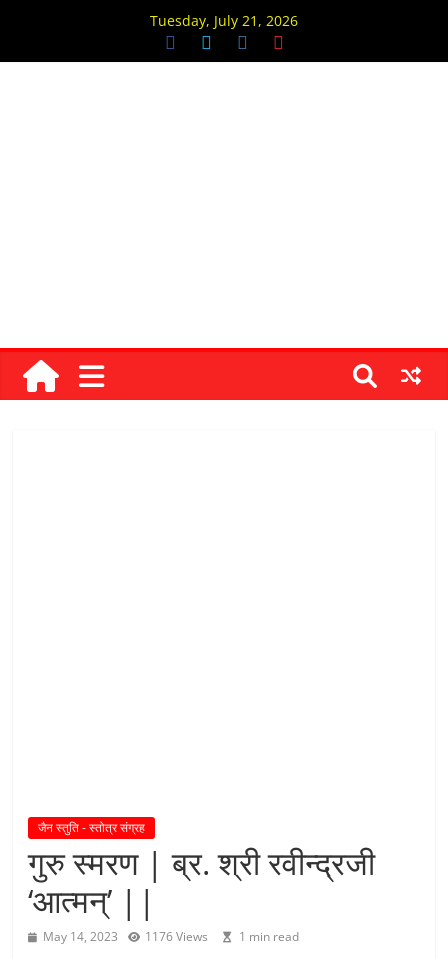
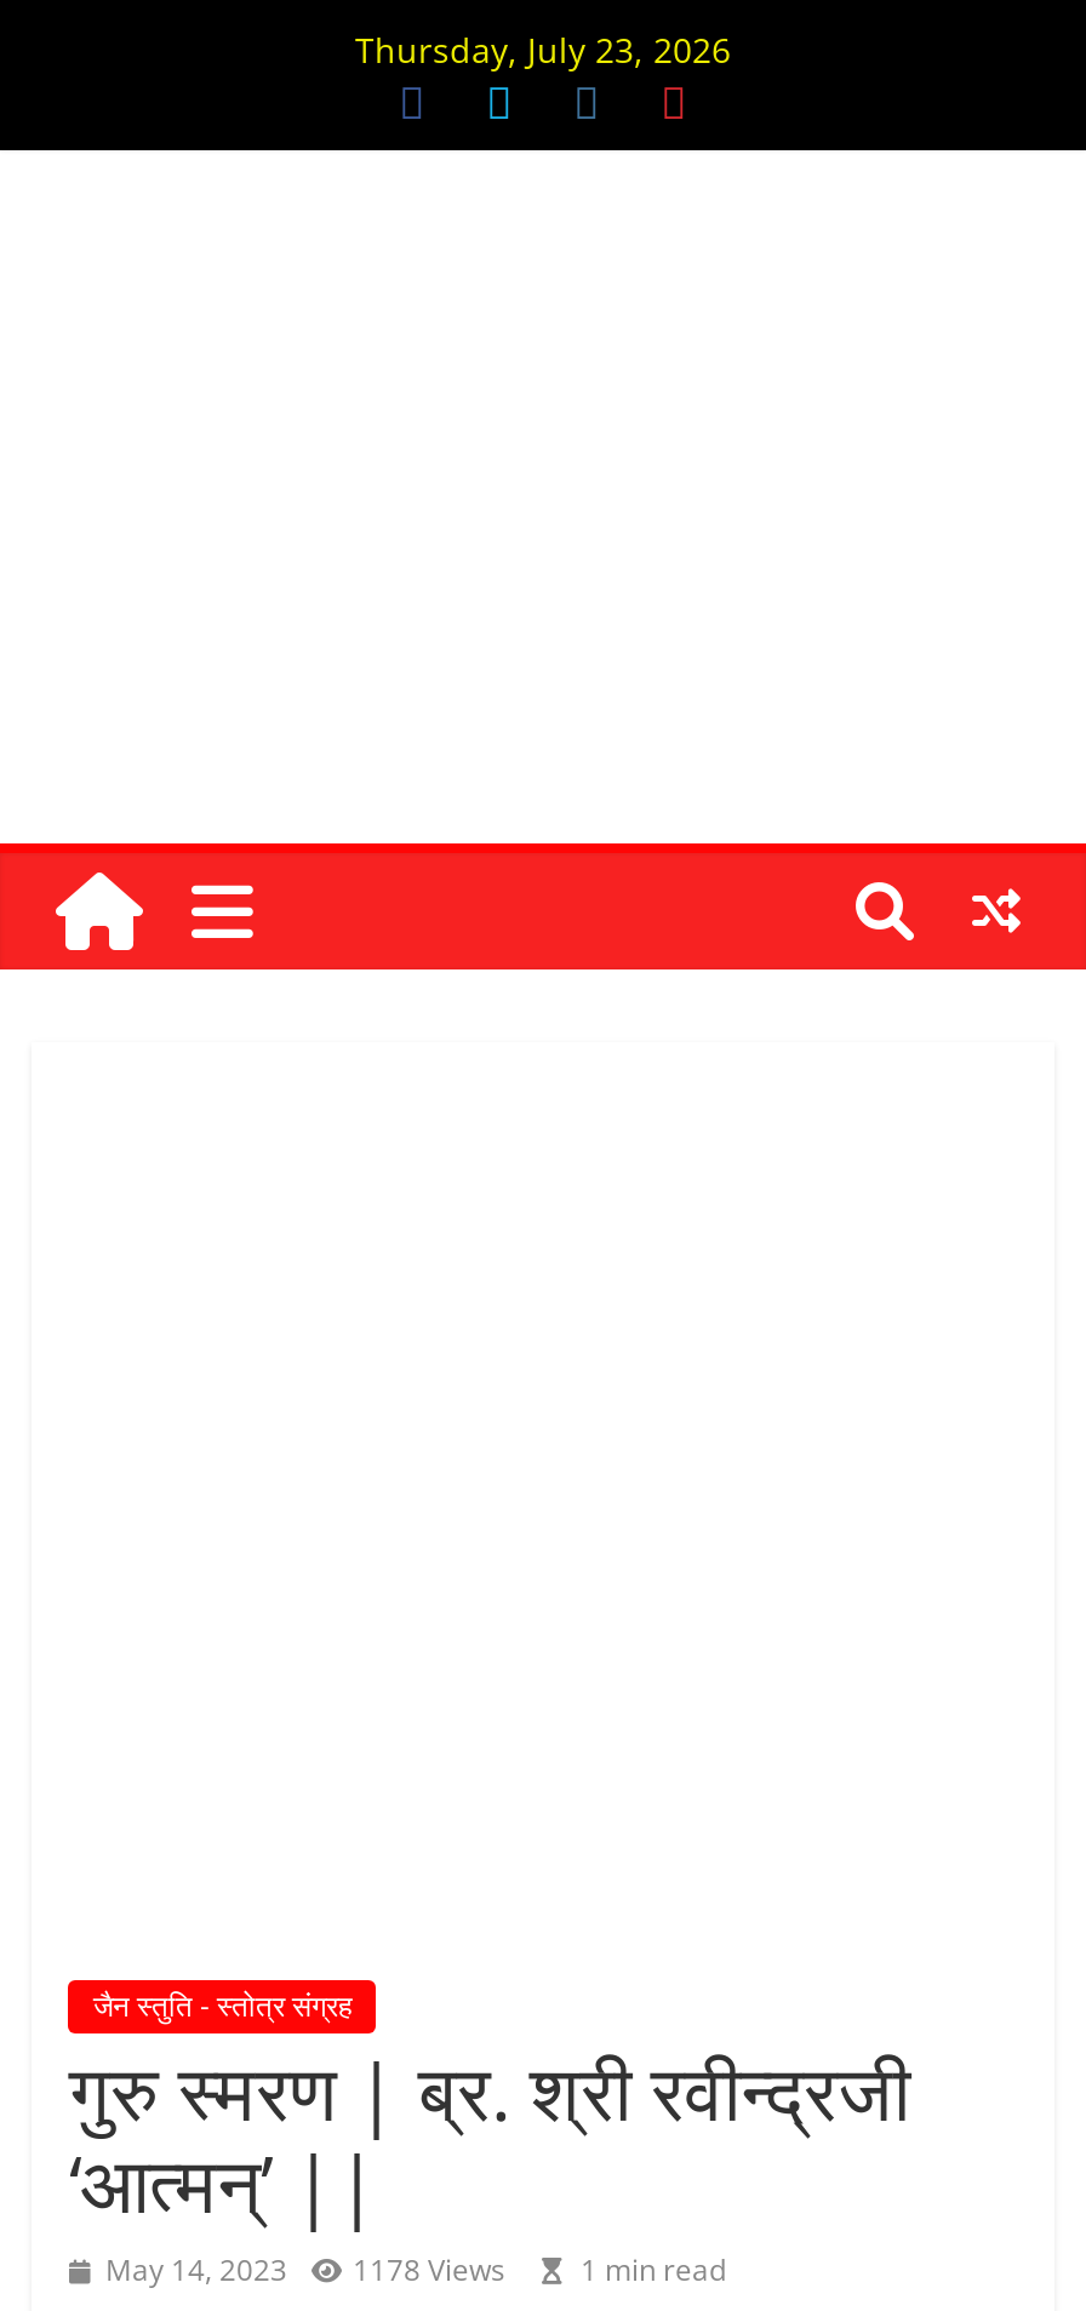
[150,11,298,30] Tuesday, July 21, 2026 -> [355,27,731,73] Thursday, July 23, 2026
[43,928,299,945] May 14, 2023 1176 Views 1 min read -> [105,2250,726,2291] May 14, 2023 1178 Views 1 min read

